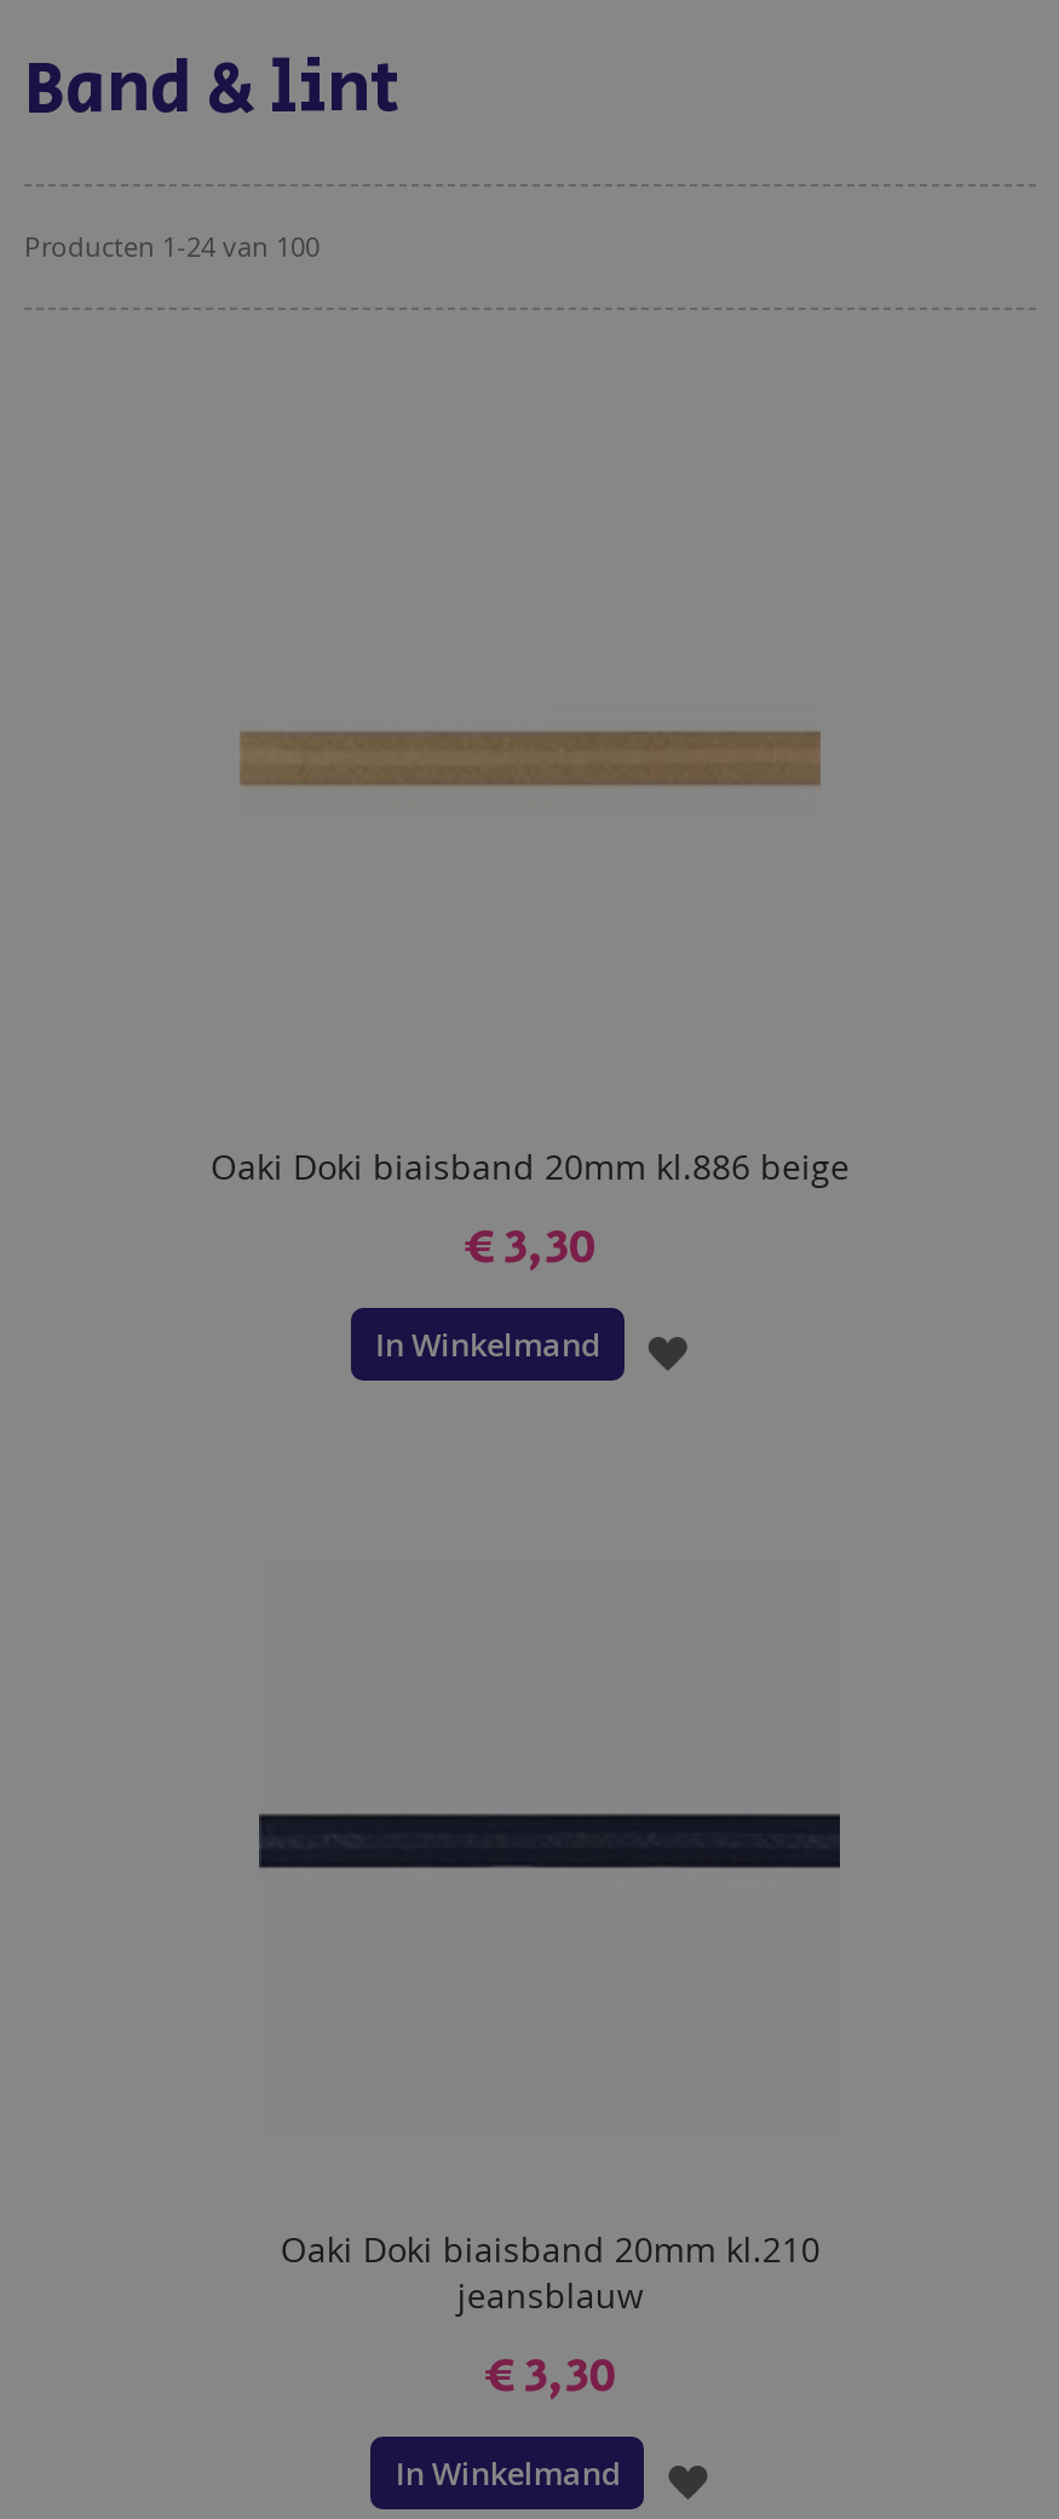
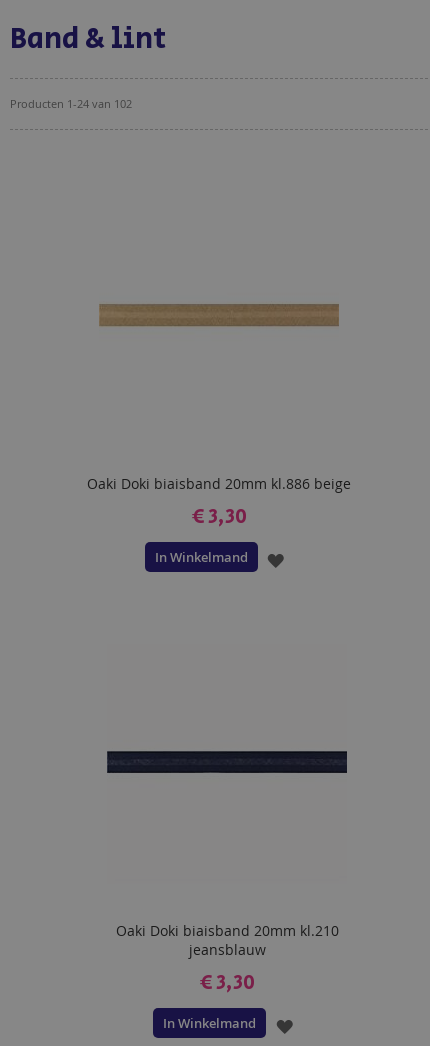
[24,228,320,264] Producten 1-24 van 100 -> [10,96,132,111] Producten 1-24 van 102

